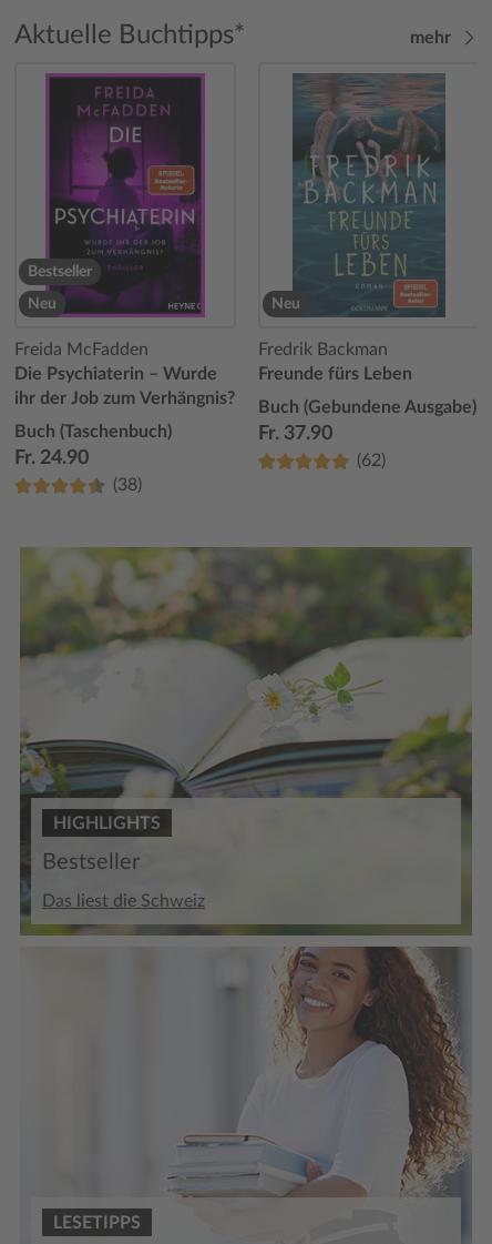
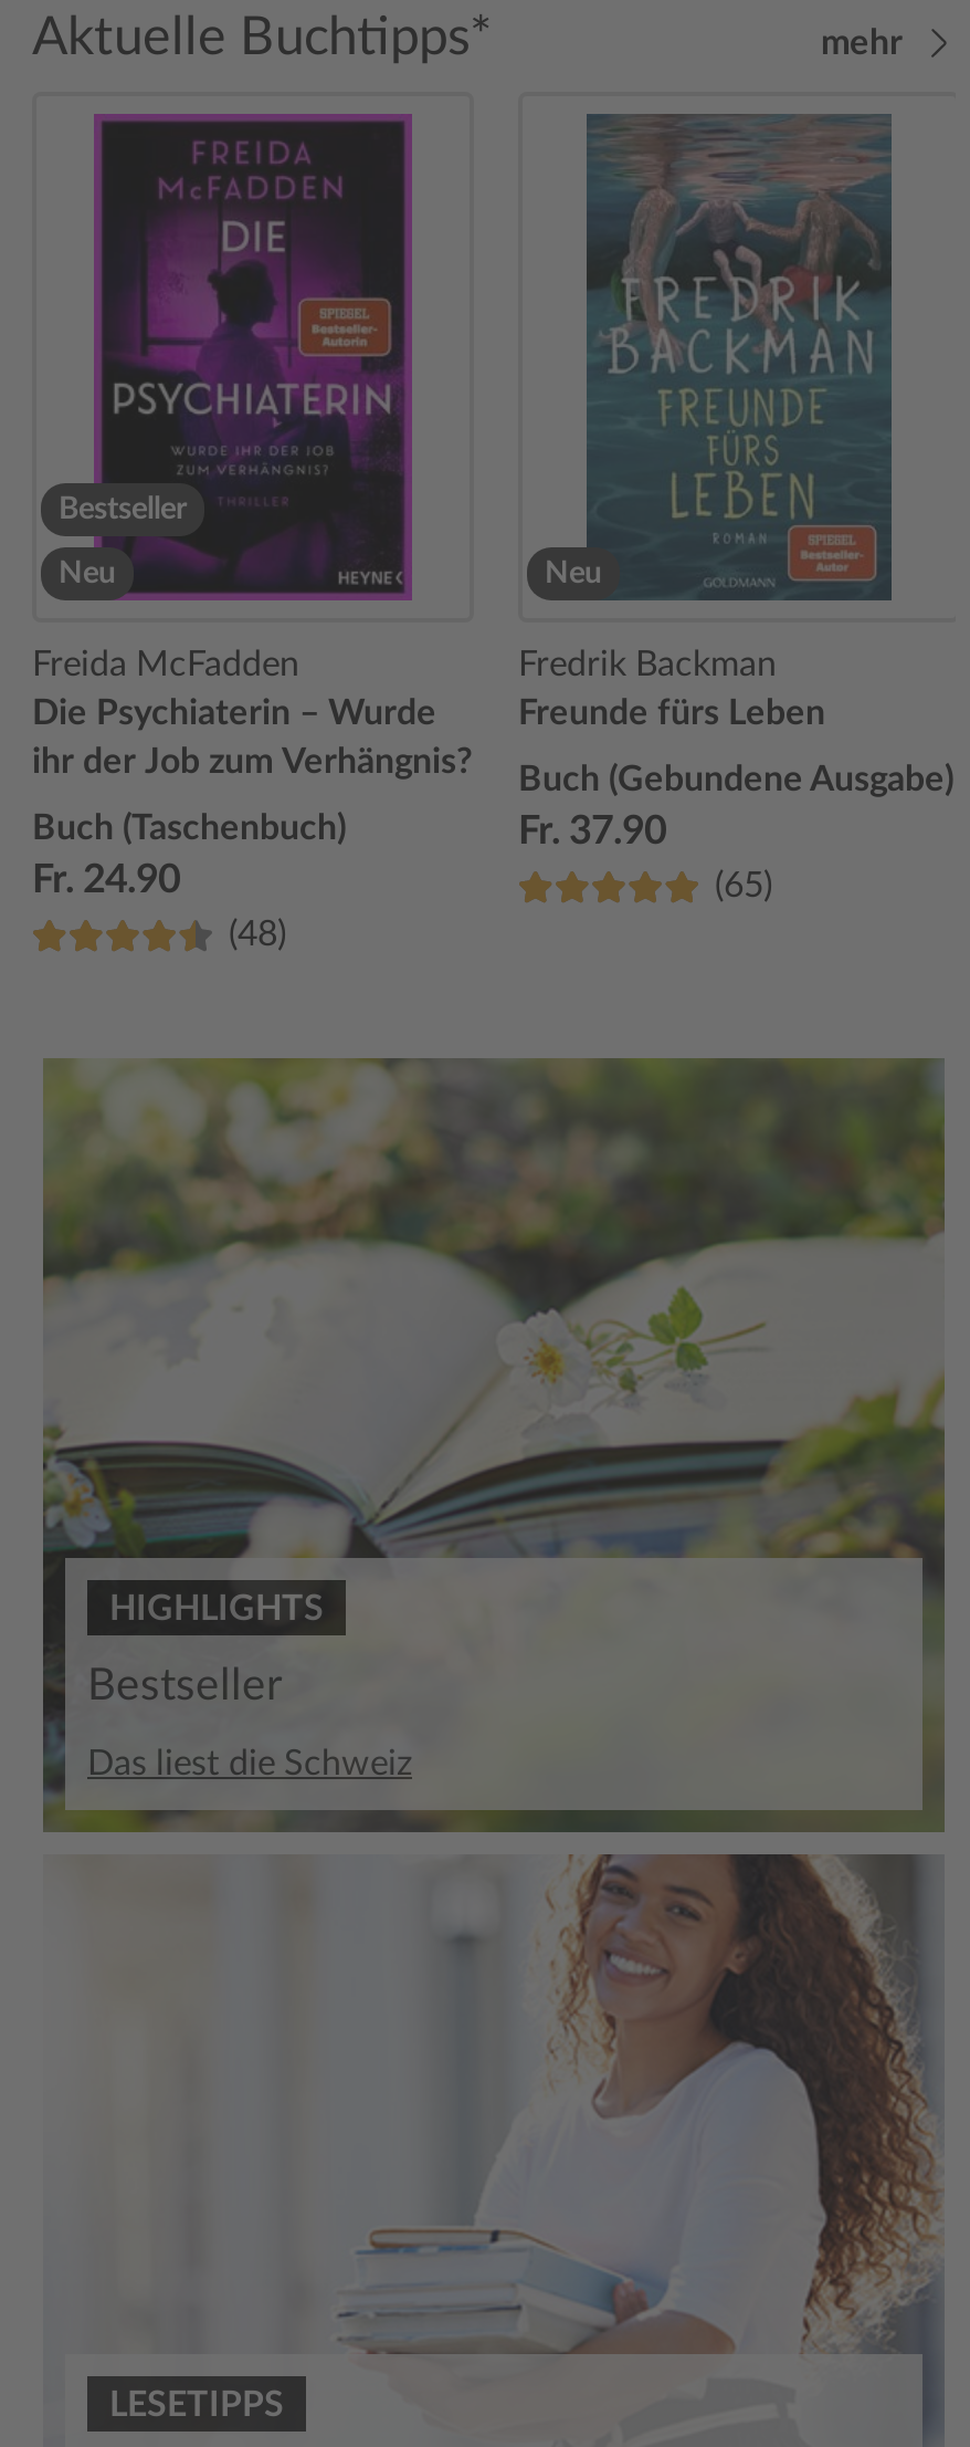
[357,452,386,469] (62) -> [715,868,772,903] (65)
[113,476,142,494] (38) -> [229,917,286,952] (48)

